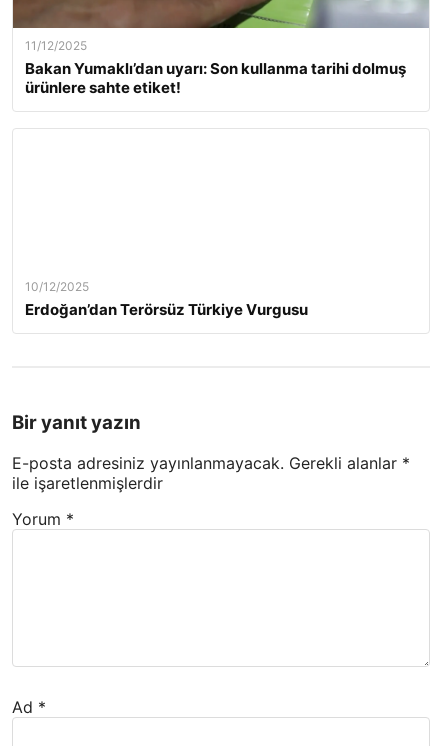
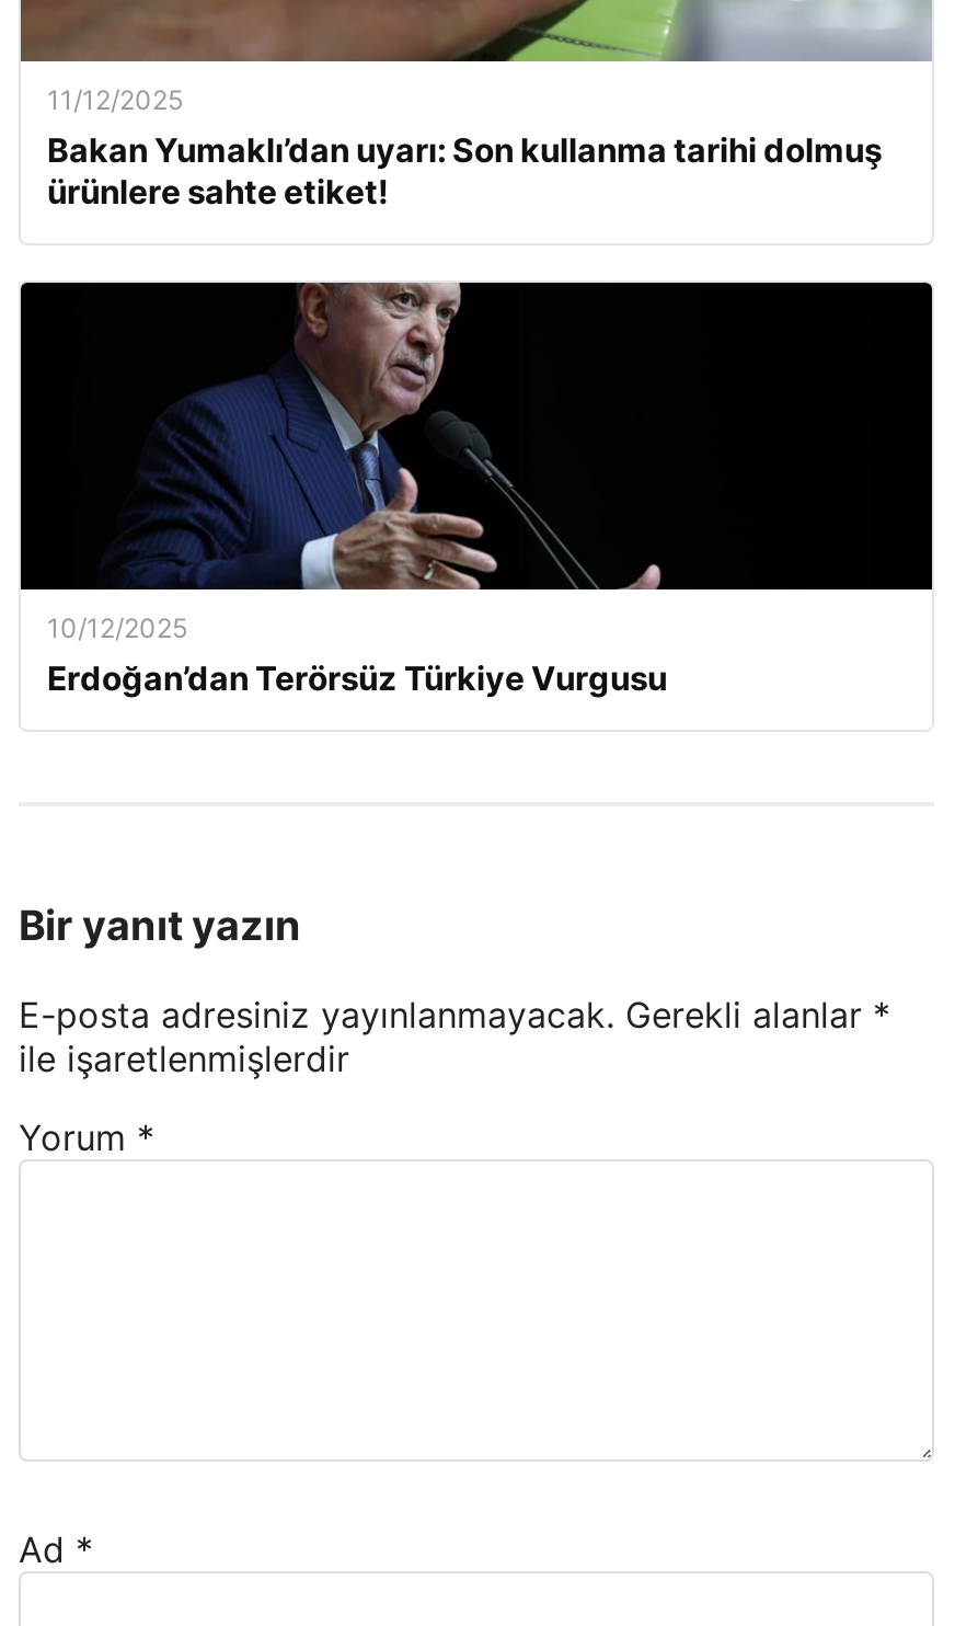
none -> [19,280,934,592] [image]

